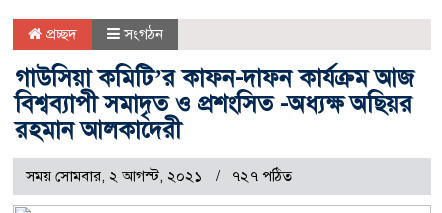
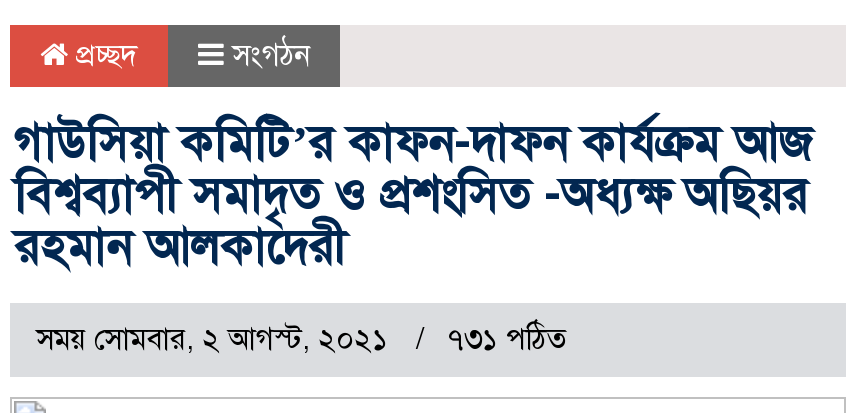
[26,167,292,185] সময় সোমবার, ২ আগস্ট, ২০২১ ৭২৭ পঠিত -> [36,321,566,357] সময় সোমবার, ২ আগস্ট, ২০২১ ৭৩১ পঠিত

